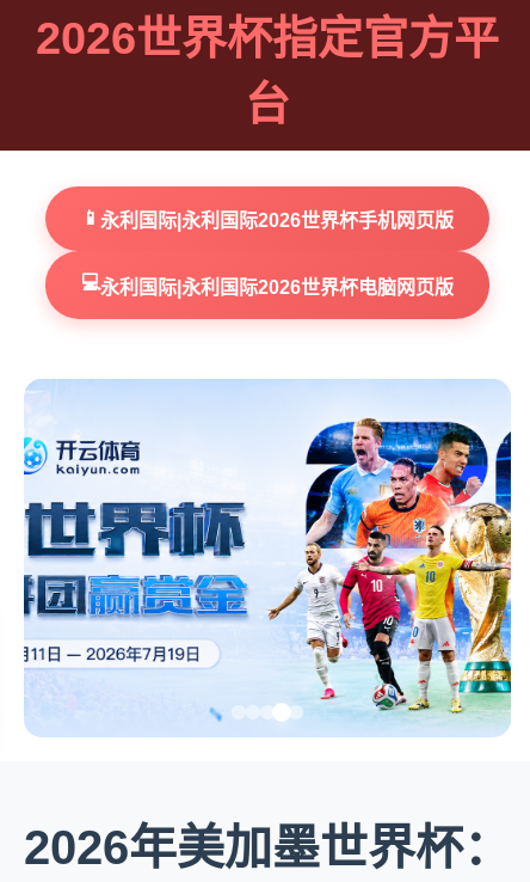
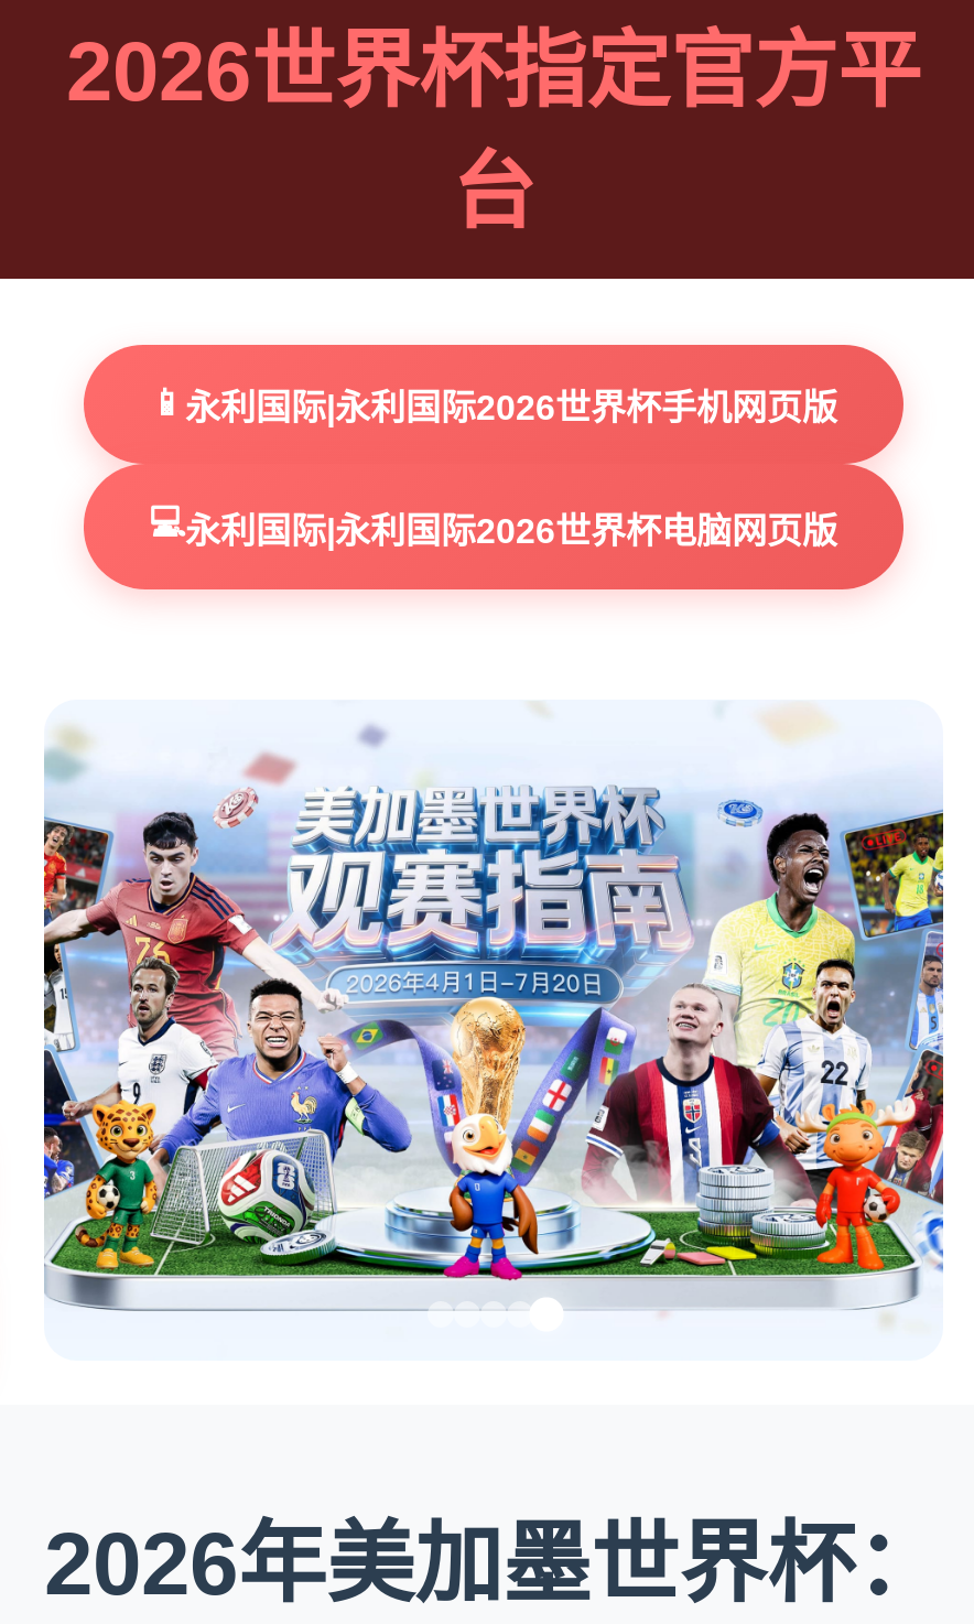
[23,379,512,733] [image] -> [42,702,945,1352] [image]

